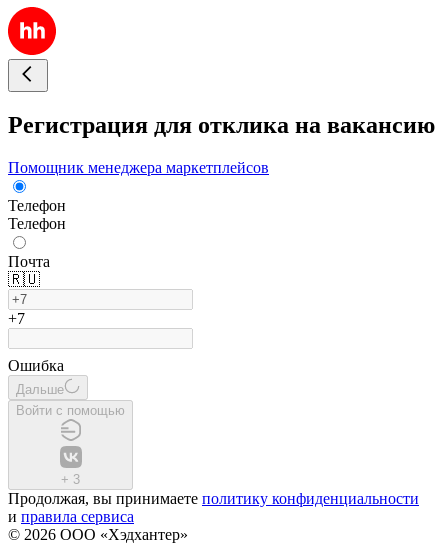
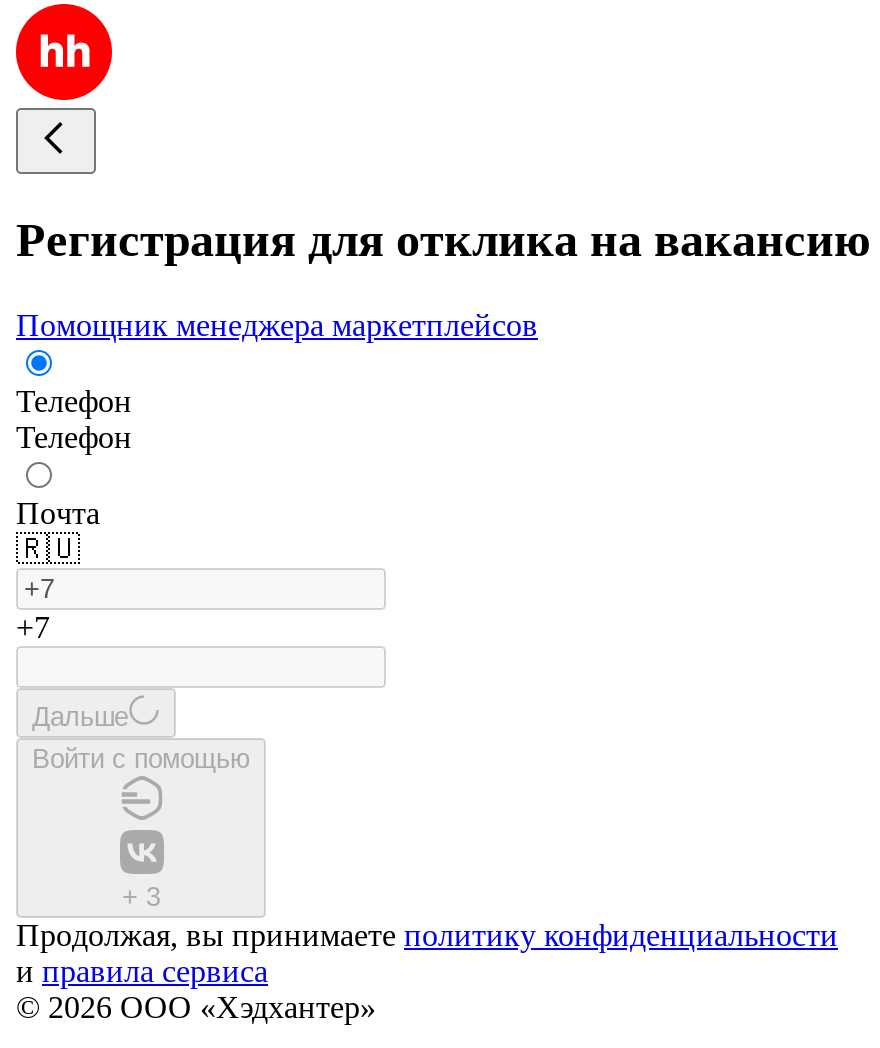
[8,357,64,374] Ошибка -> none

